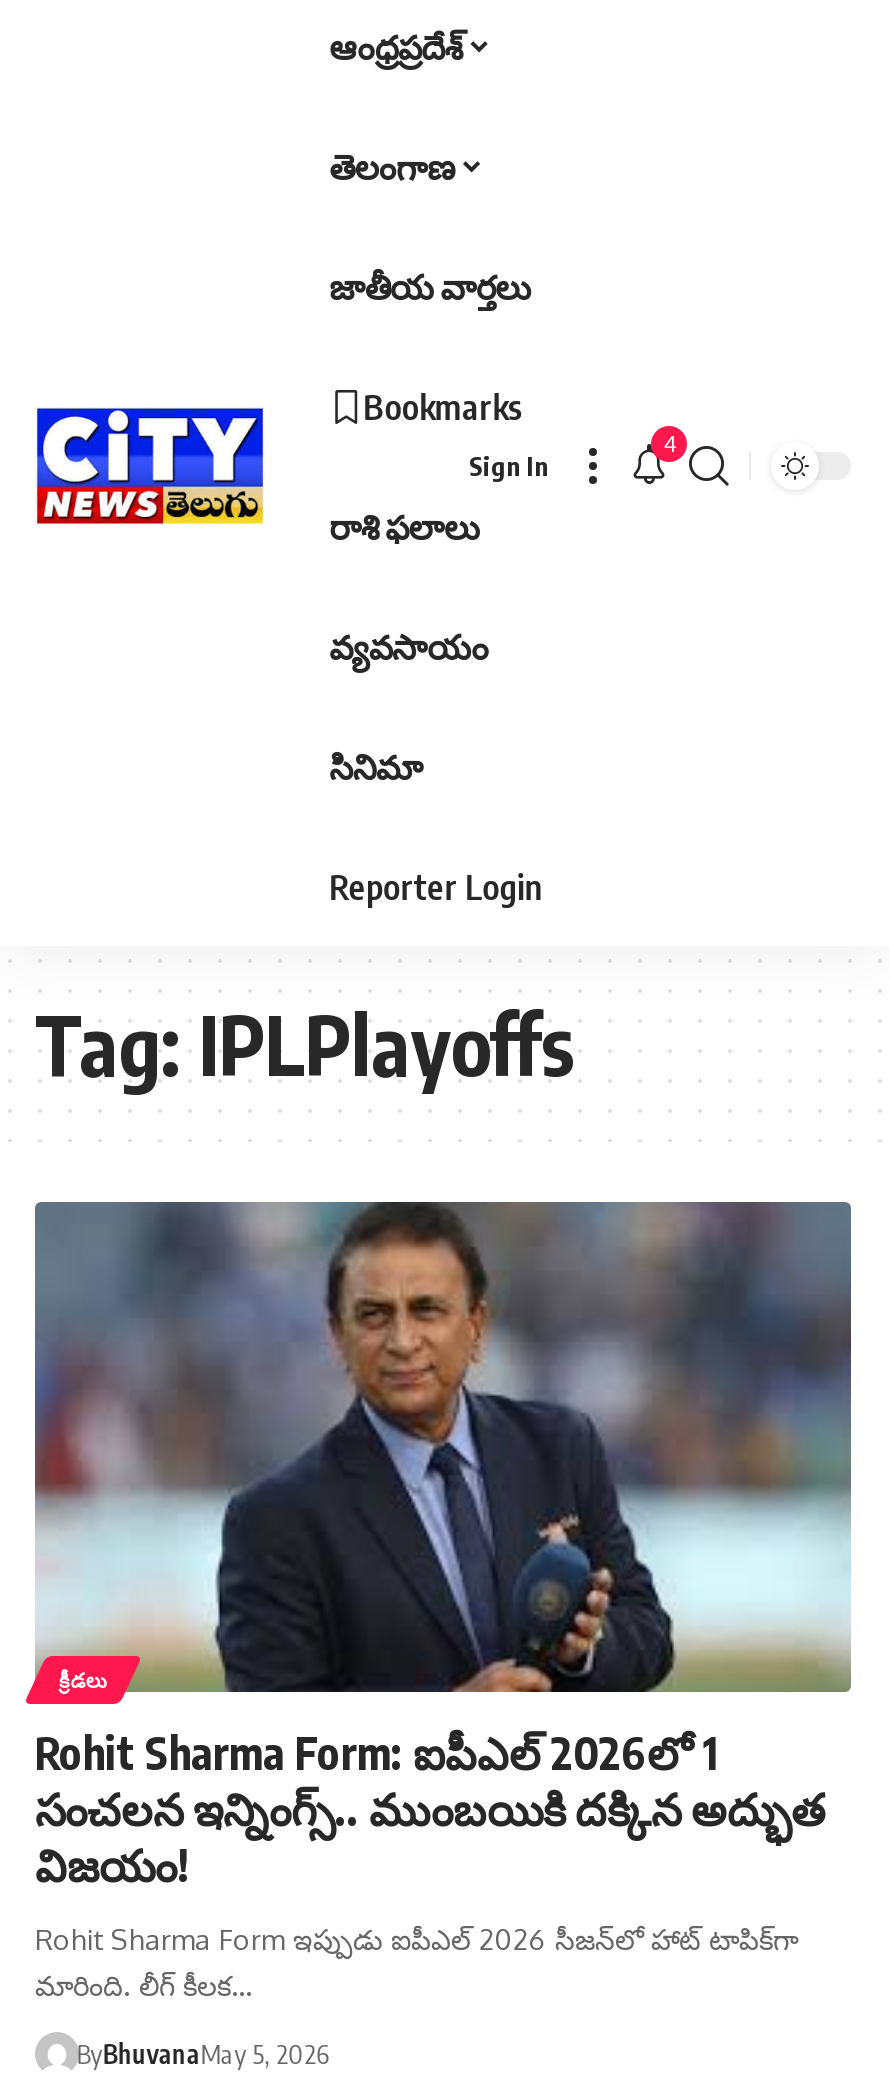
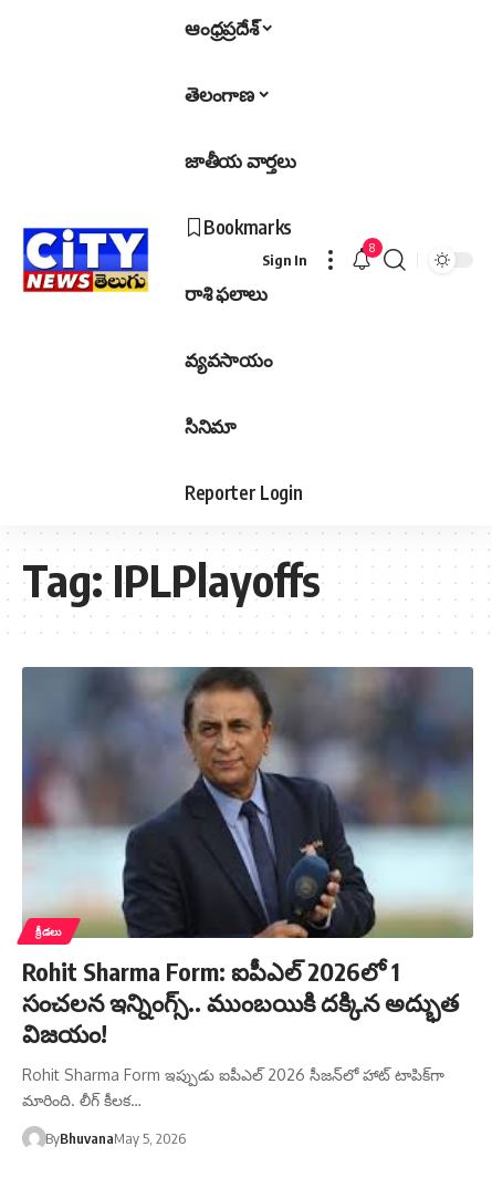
[663,430,675,458] 4 -> [369,240,376,256] 8

